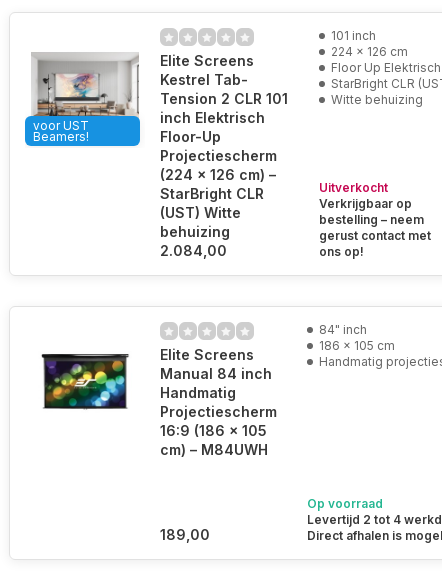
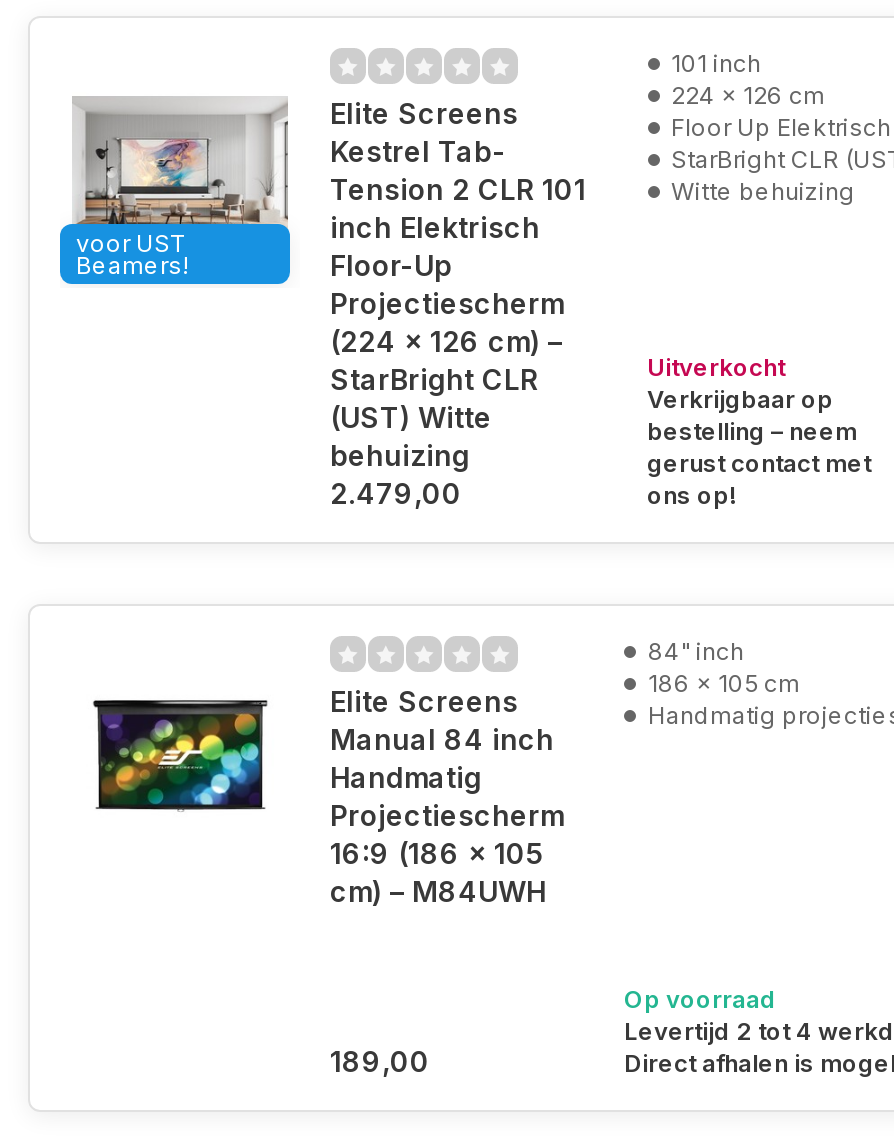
[160,242,227,259] 2.084,00 -> [330,476,462,510] 2.479,00

